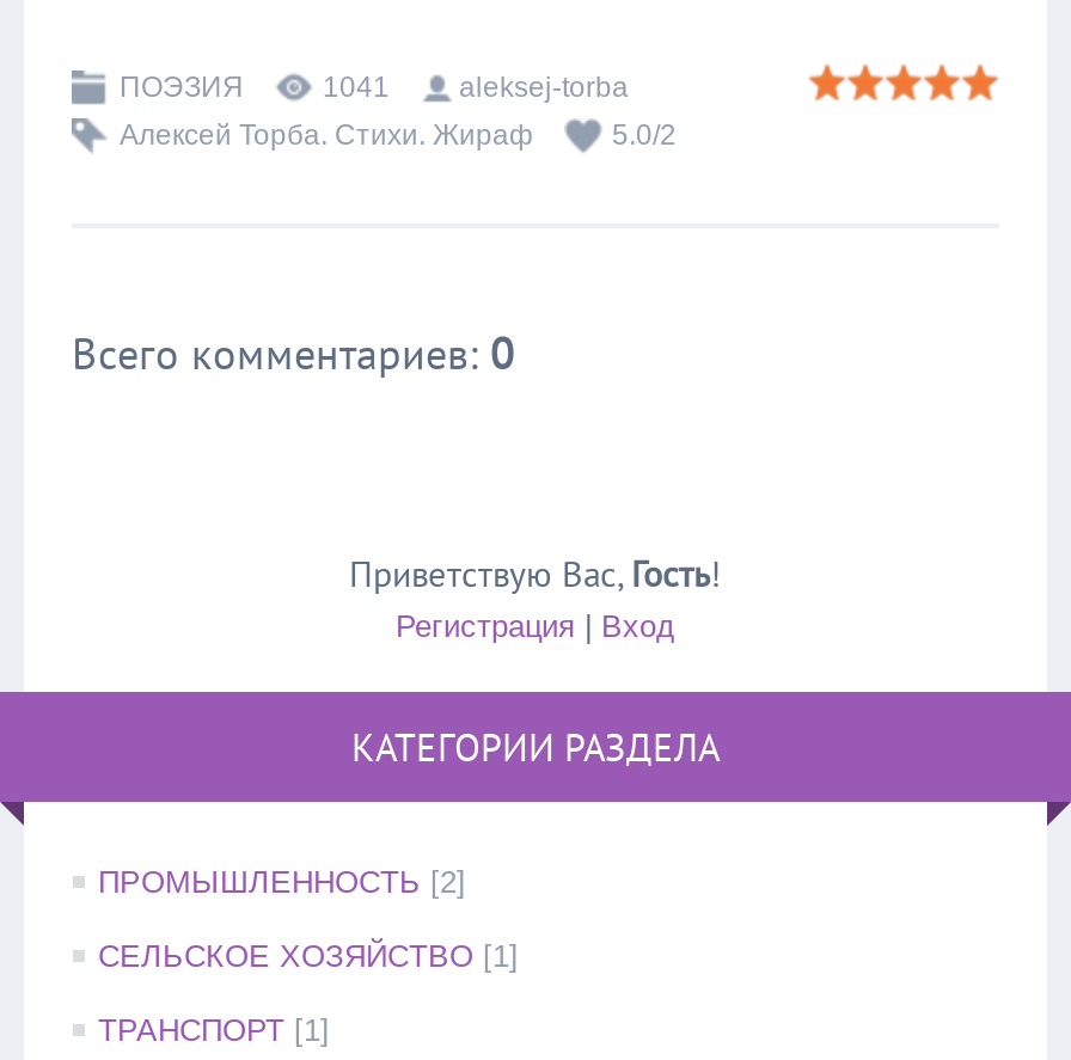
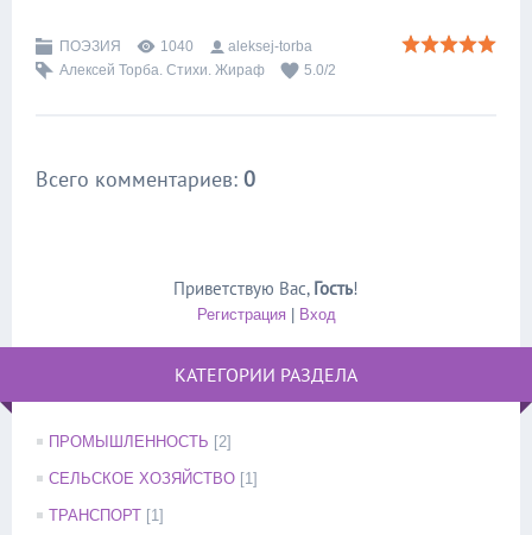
[323,71,390,104] 1041 -> [160,38,194,55] 1040

